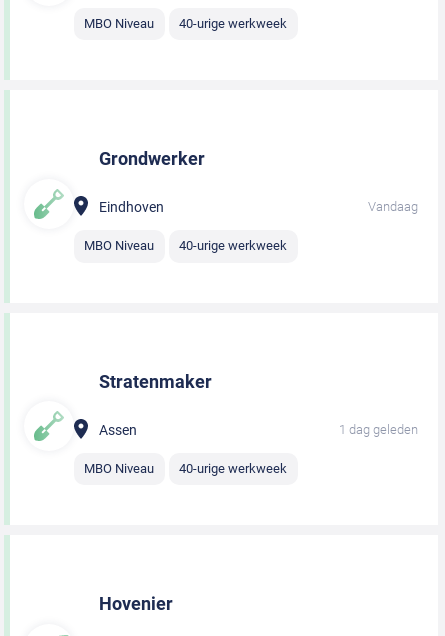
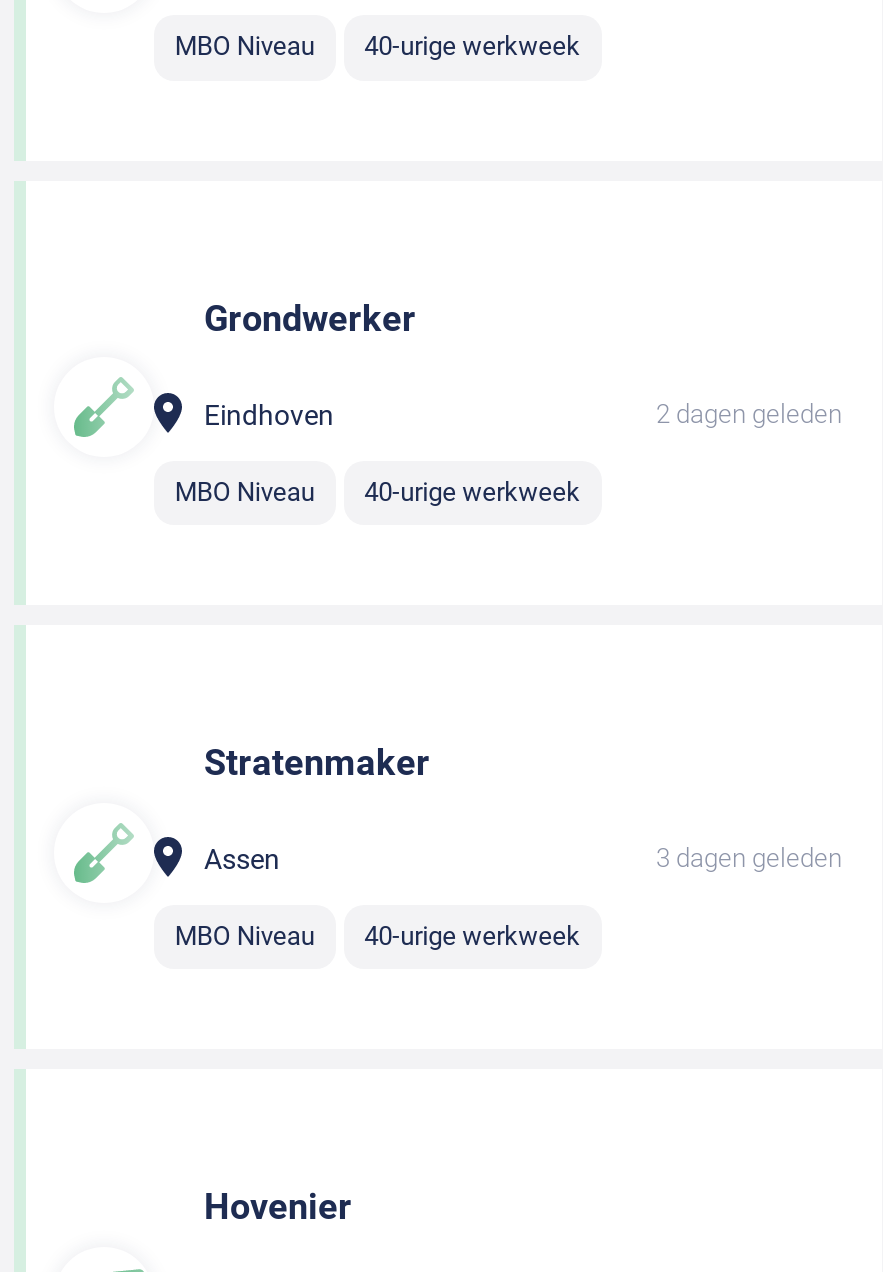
[368,199,418,214] Vandaag -> [656,398,842,428] 2 dagen geleden
[339,421,418,436] 1 dag geleden -> [656,843,842,873] 3 dagen geleden

